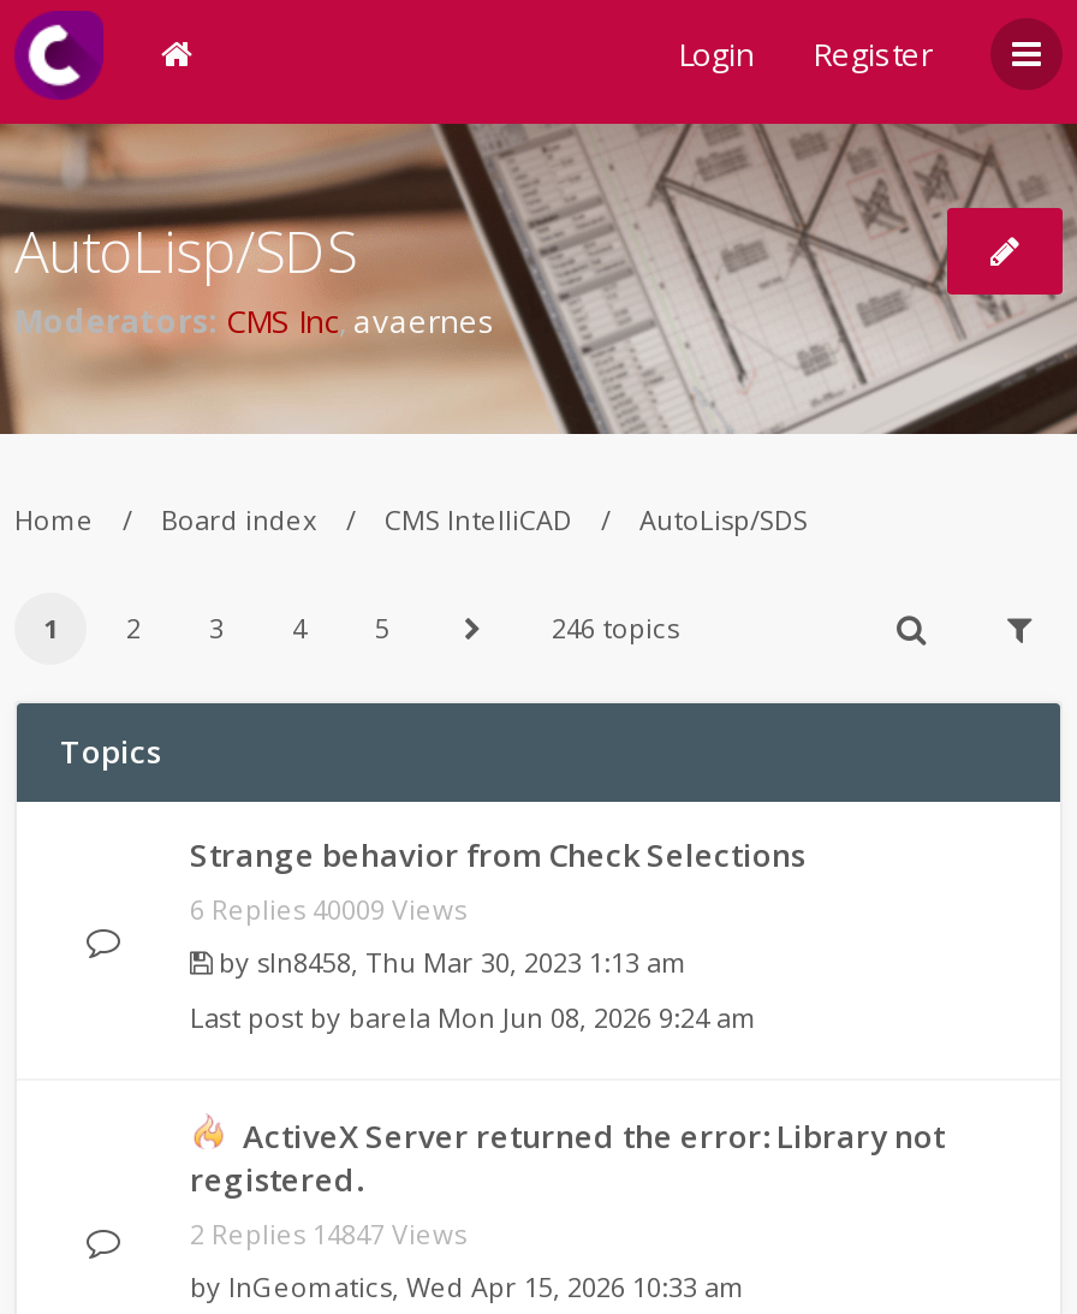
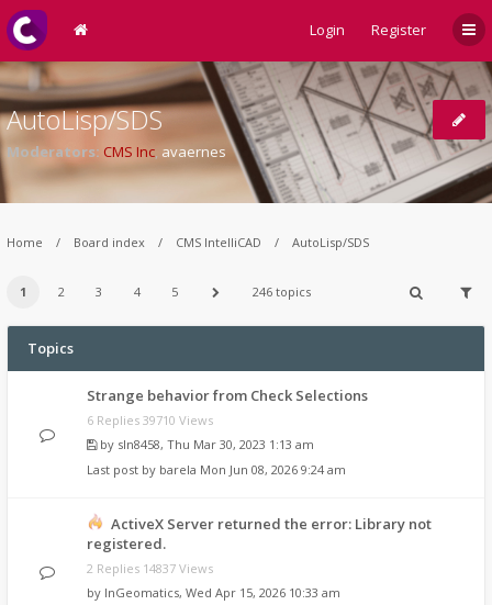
[190,891,466,927] 6 Replies 40009 Views -> [87,412,213,428] 6 Replies 39710 Views
[190,1215,466,1251] 2 Replies 14847 Views -> [87,560,213,576] 2 Replies 14837 Views

